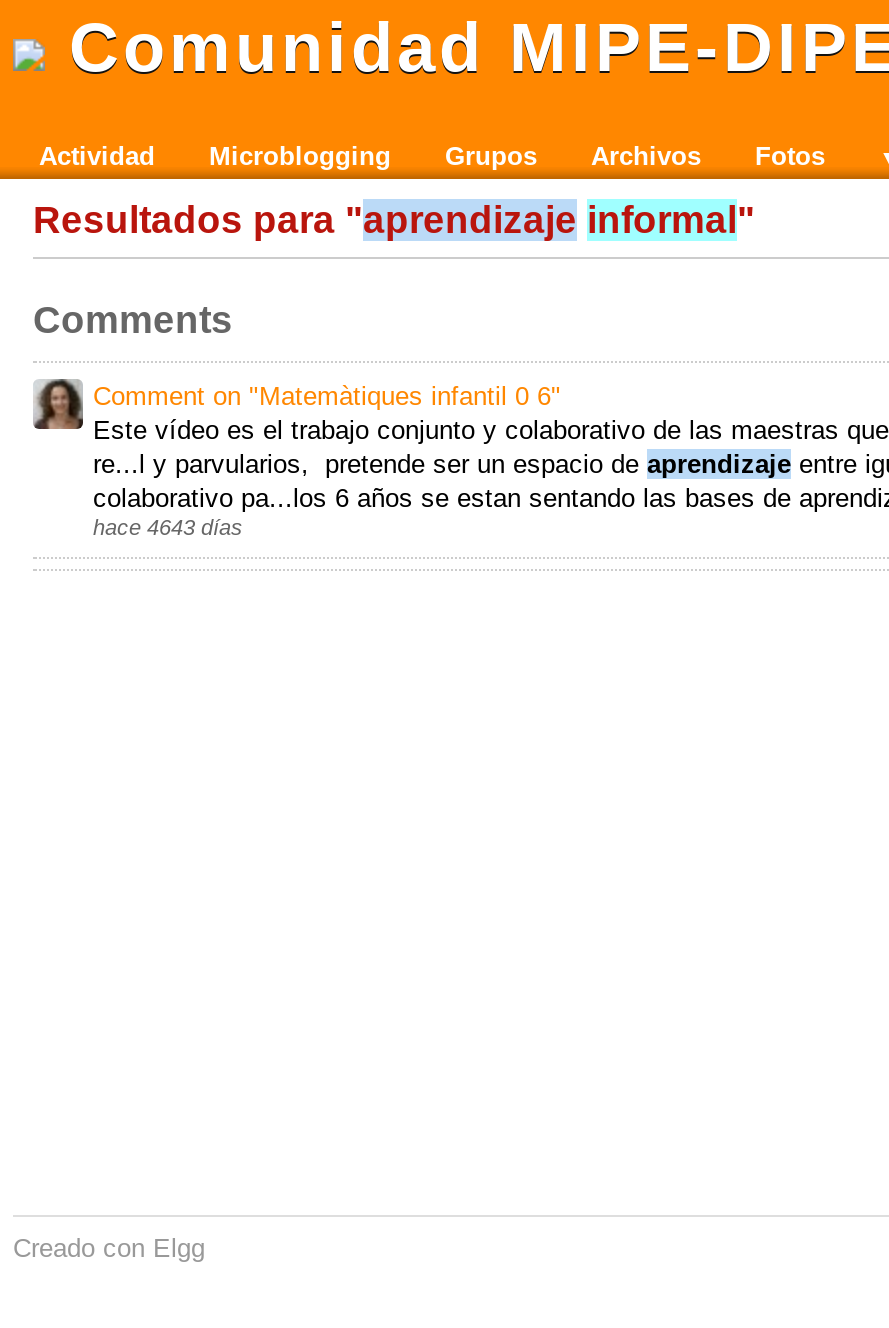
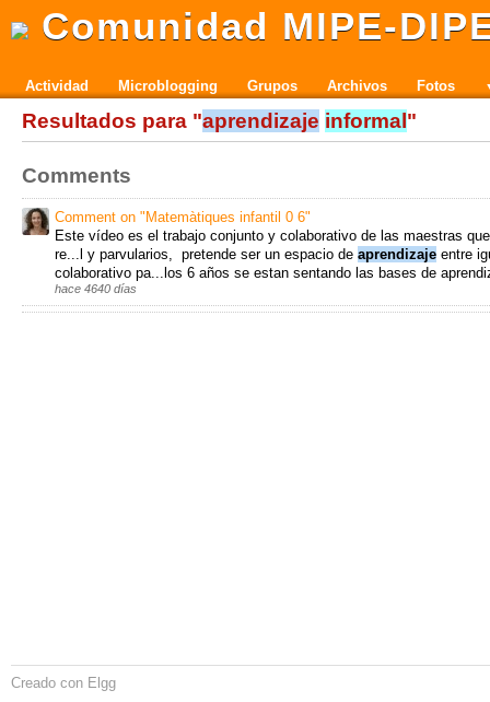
[93,515,243,539] hace 4643 días -> [55,282,137,295] hace 4640 días

